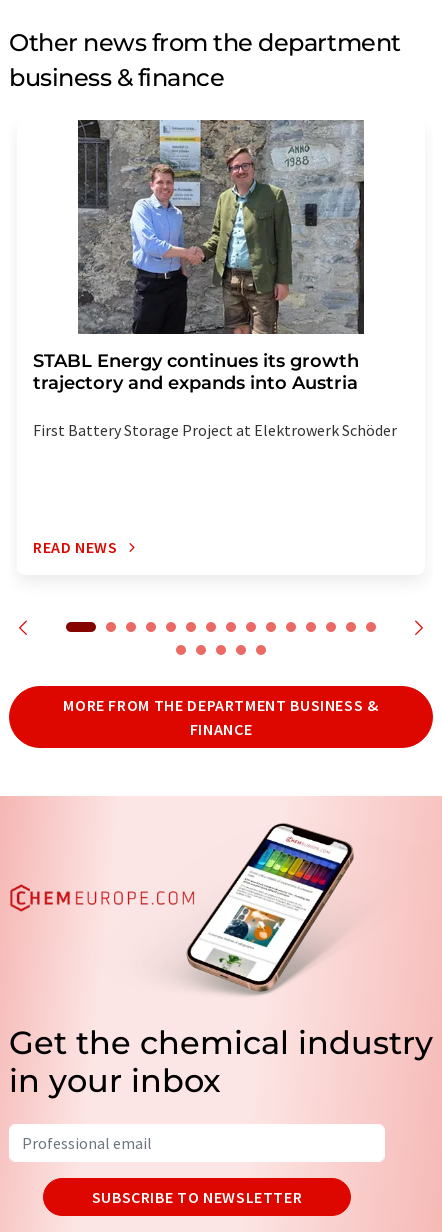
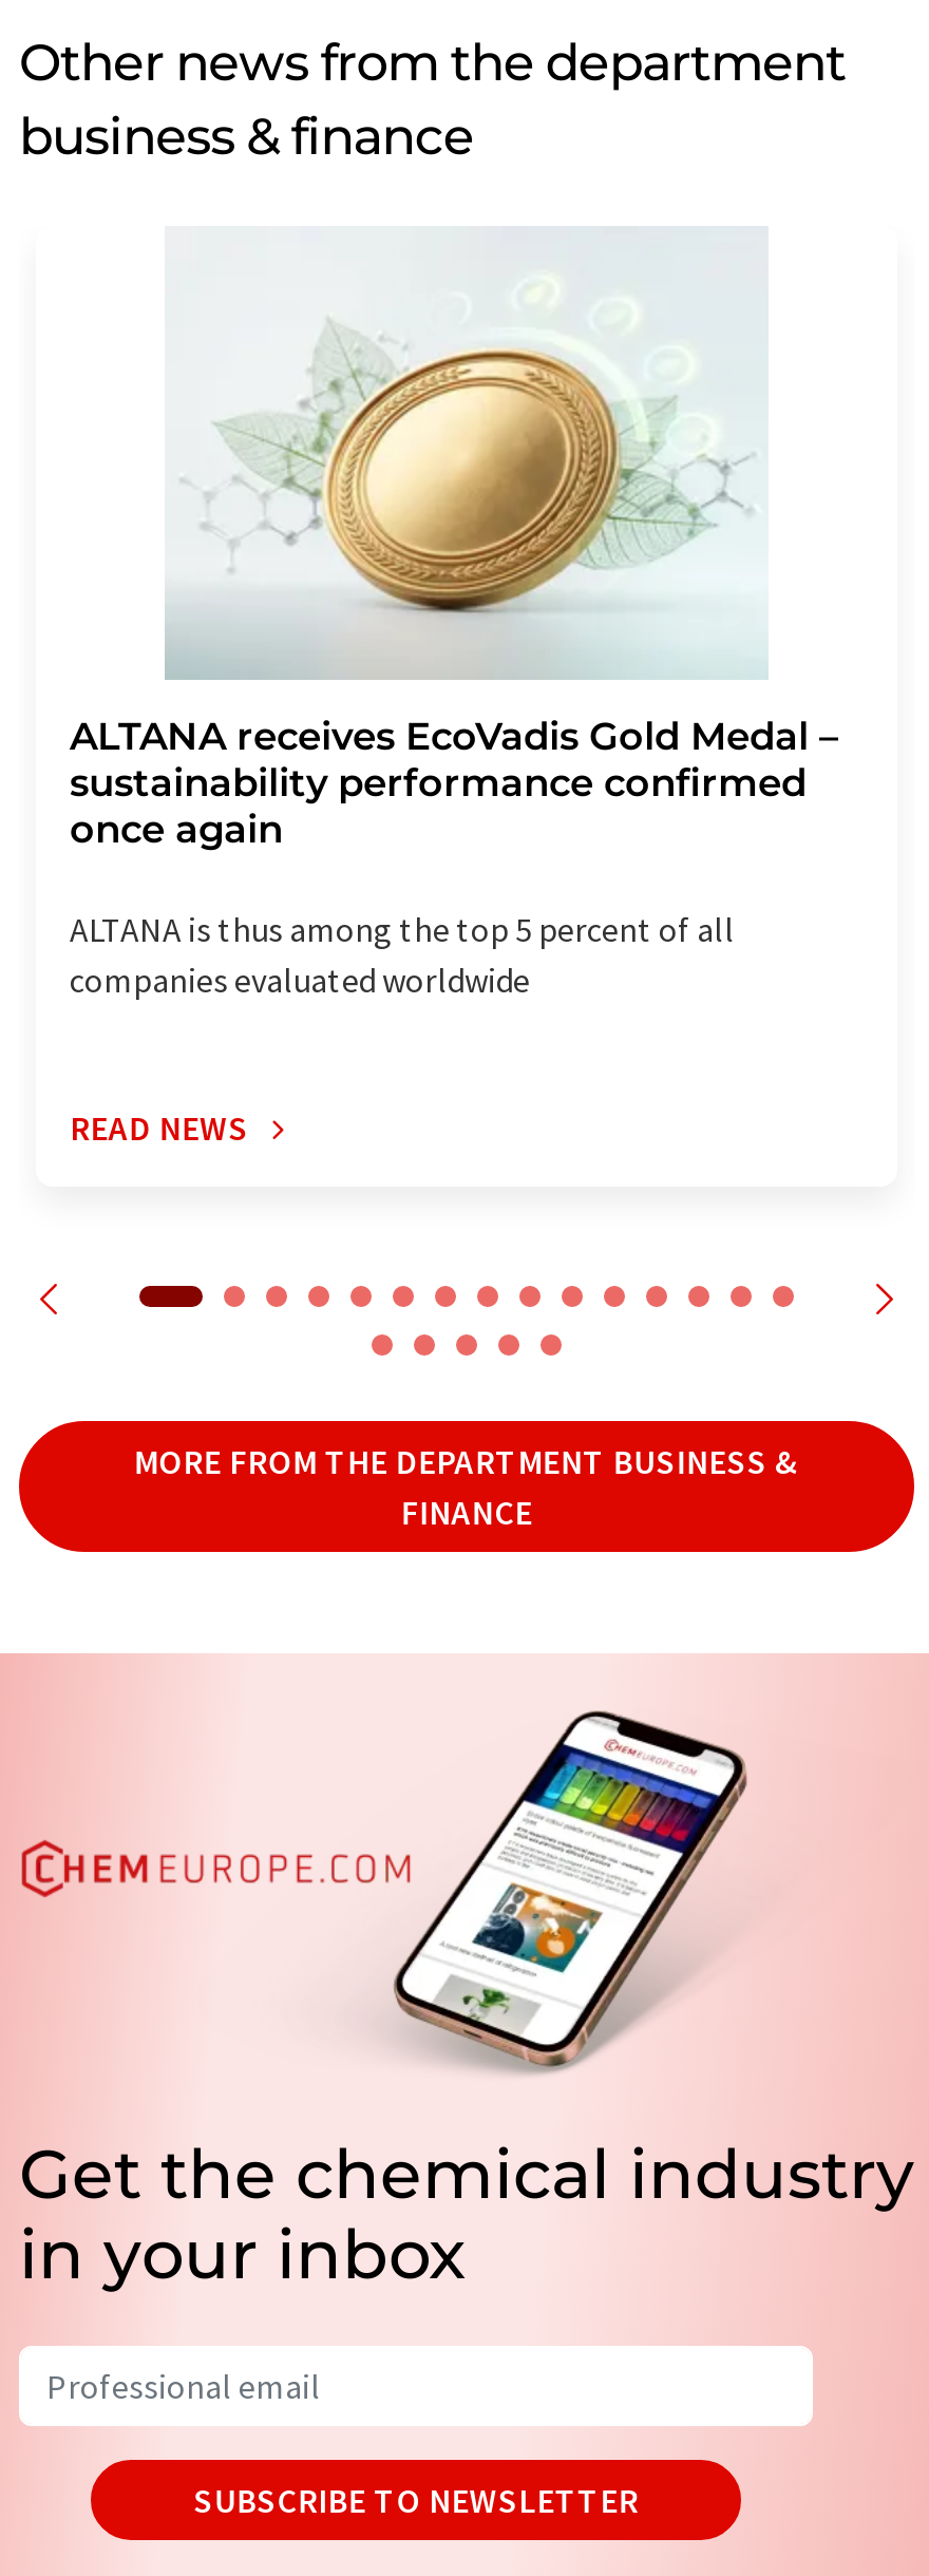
[33,119,365,394] [image] | STABL Energy continues its growth | trajectory and expands into Austria -> [70,226,838,853] [image] | ALTANA receives EcoVadis Gold Medal – | sustainability performance confirmed | once again
[33,420,397,440] First Battery Storage Project at Elektrowerk Schöder -> [70,908,735,1001] ALTANA is thus among the top 5 percent of all | companies evaluated worldwide

